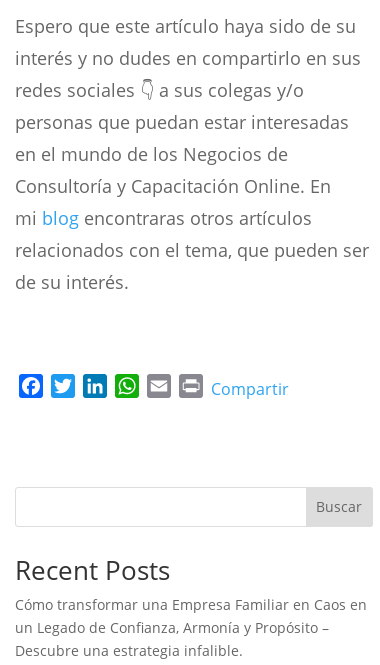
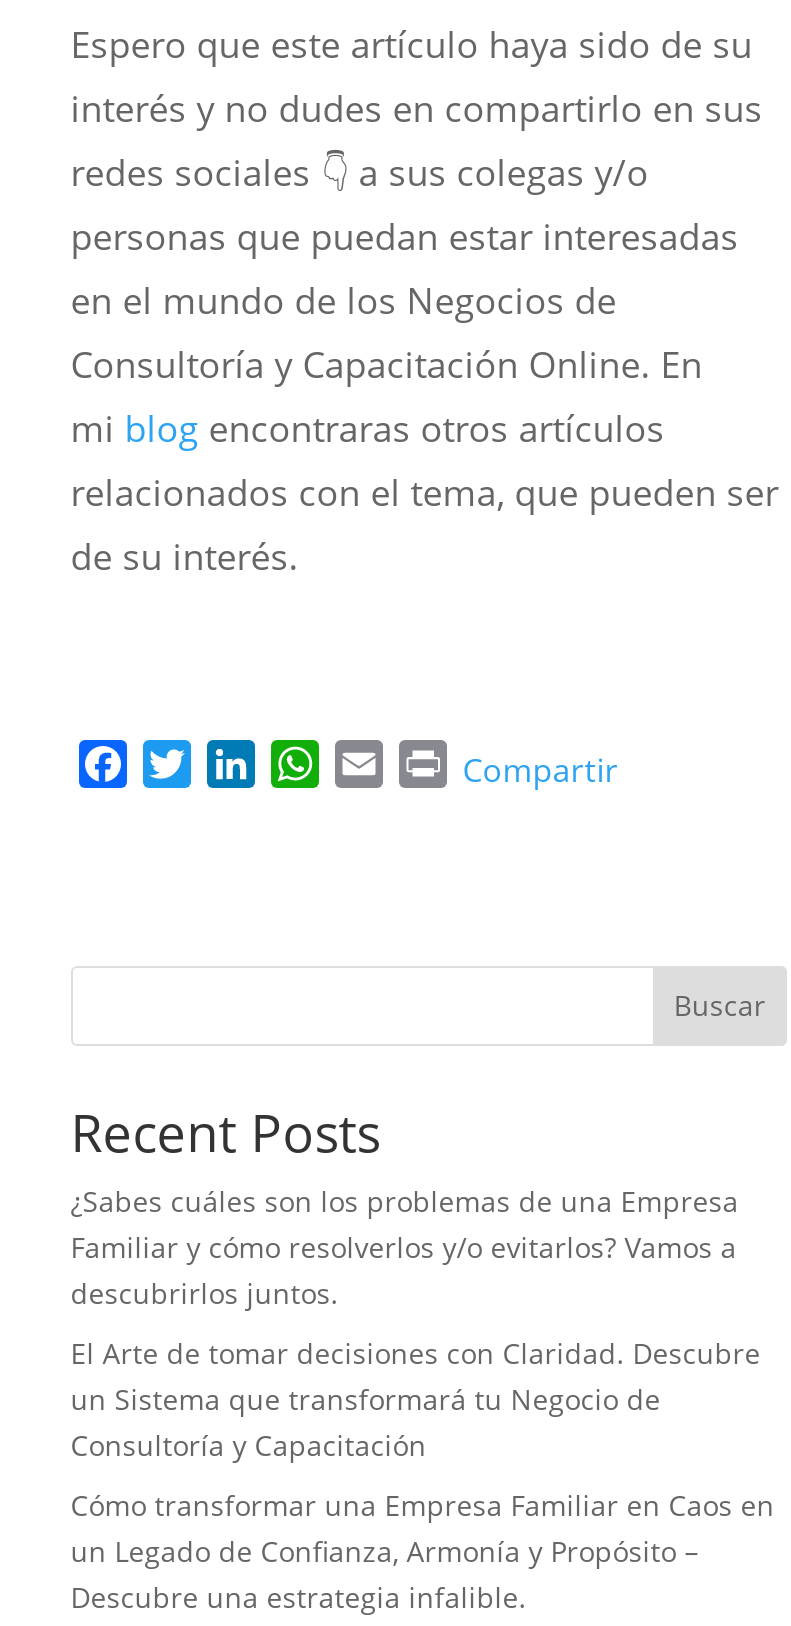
none -> [71,1181,761,1463] ¿Sabes cuáles son los problemas de una Empresa | Familiar y cómo resolverlos y/o evitarlos? Vamos a | descubrirlos juntos. | El Arte de tomar decisiones con Claridad. Descubre | un Sistema que transformará tu Negocio de | Consultoría y Capacitación

